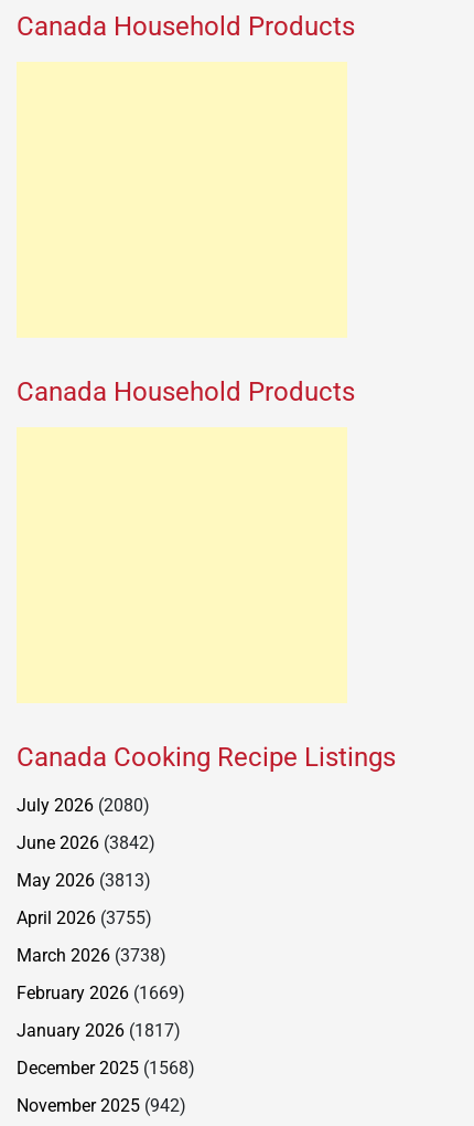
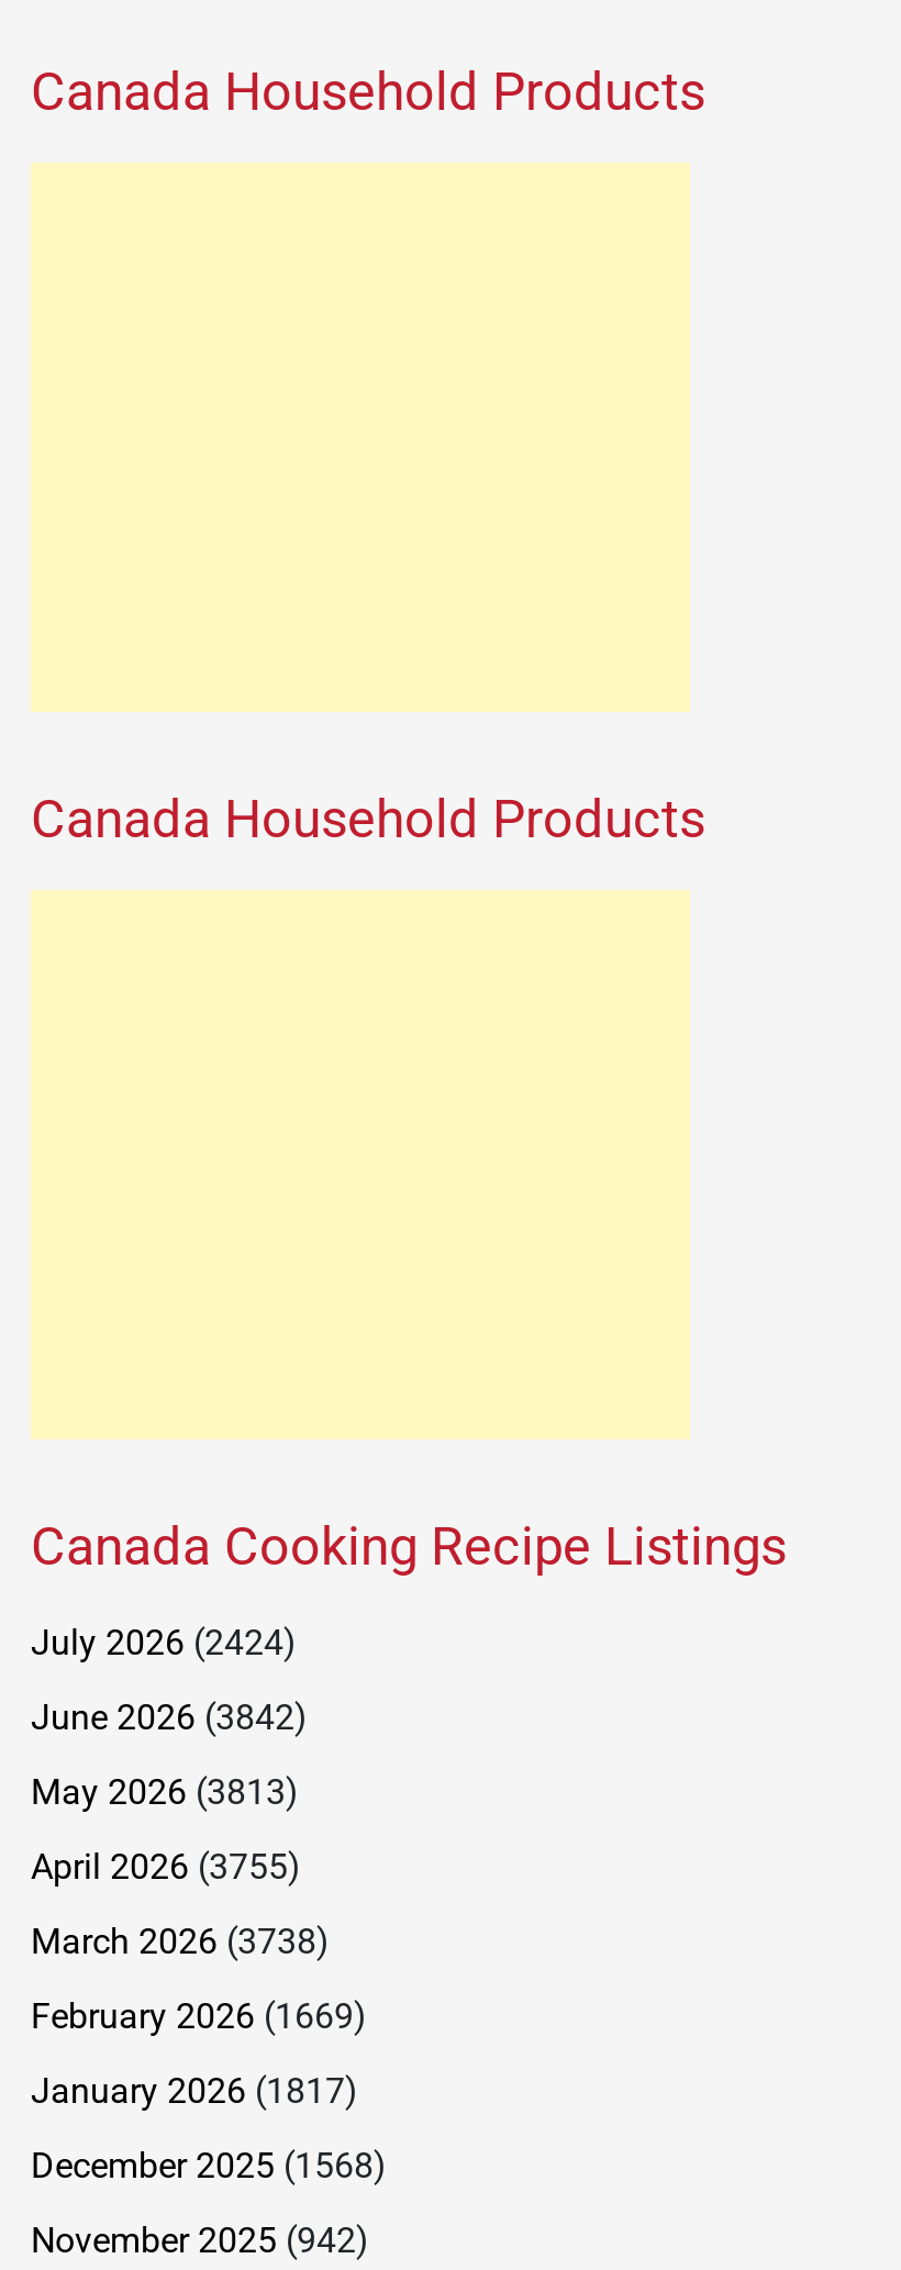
[17,794,150,815] July 2026 (2080) -> [31,1621,297,1662] July 2026 (2424)

